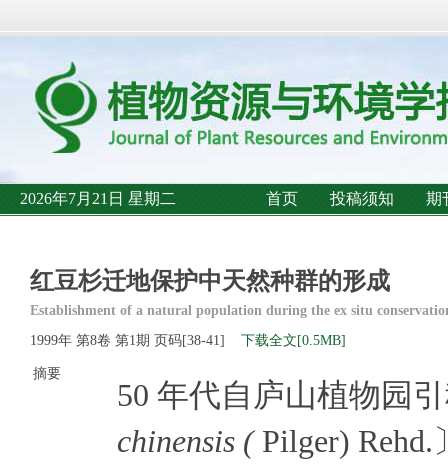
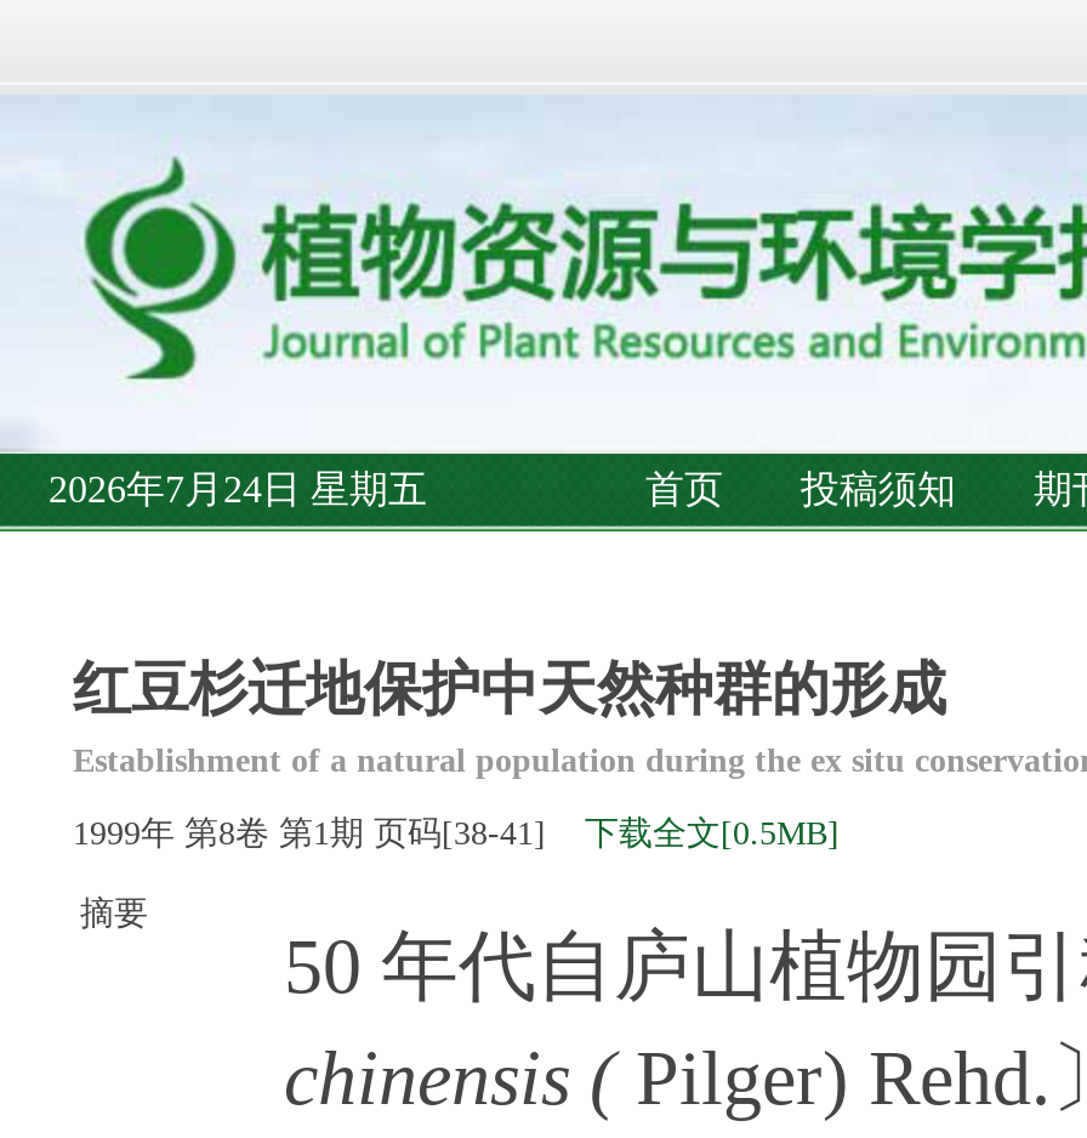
[20,190,176,207] 2026年7月21日 星期二 -> [49,468,427,510] 2026年7月24日 星期五

